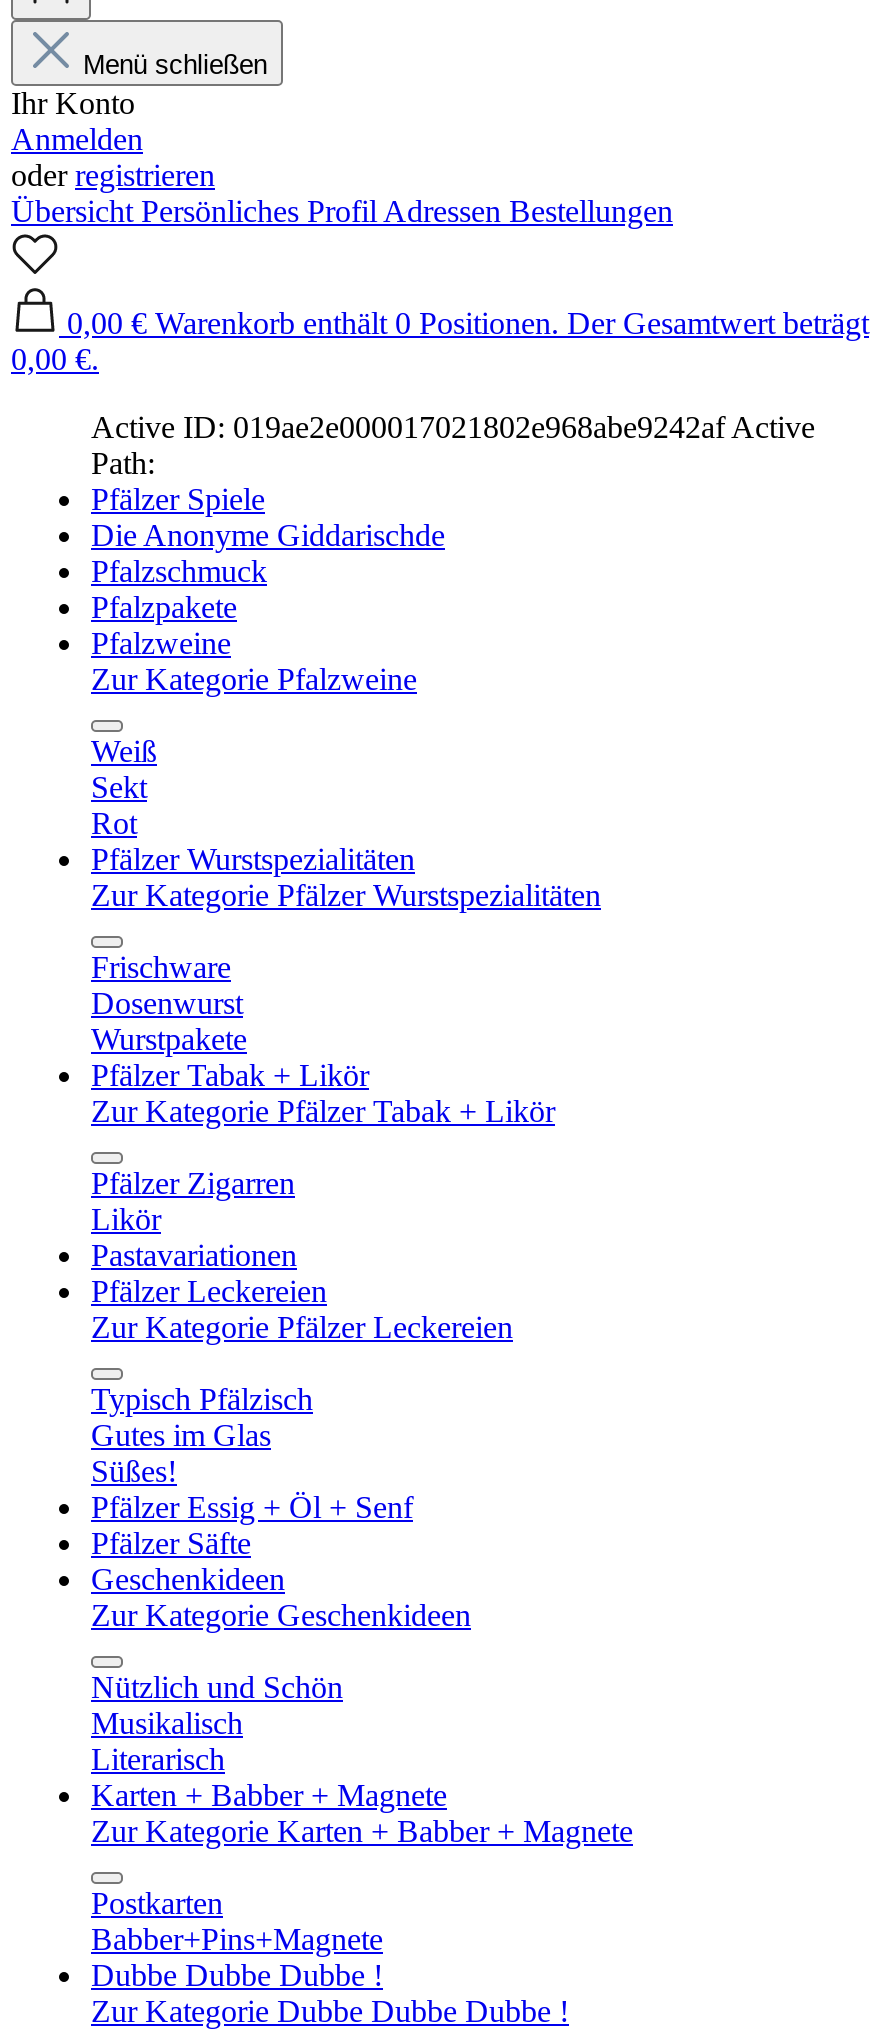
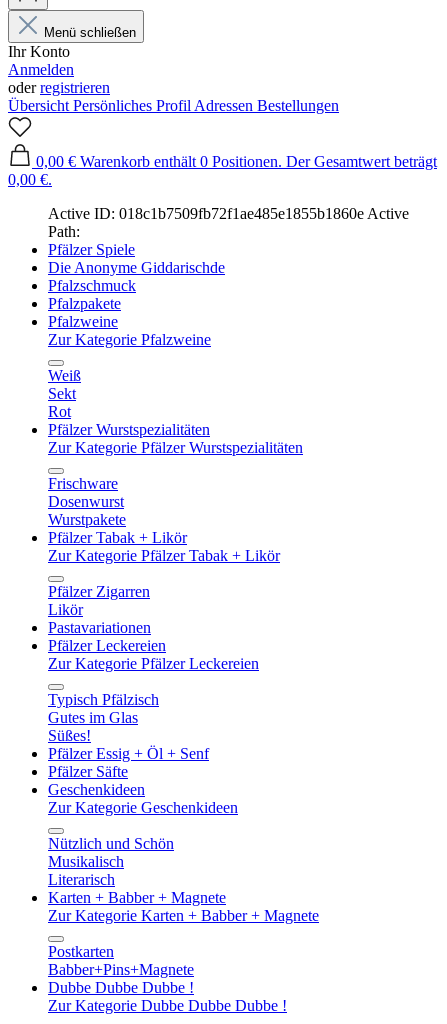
[91,410,815,444] Active ID: 019ae2e000017021802e968abe9242af Active -> [48,205,409,222] Active ID: 018c1b7509fb72f1ae485e1855b1860e Active

